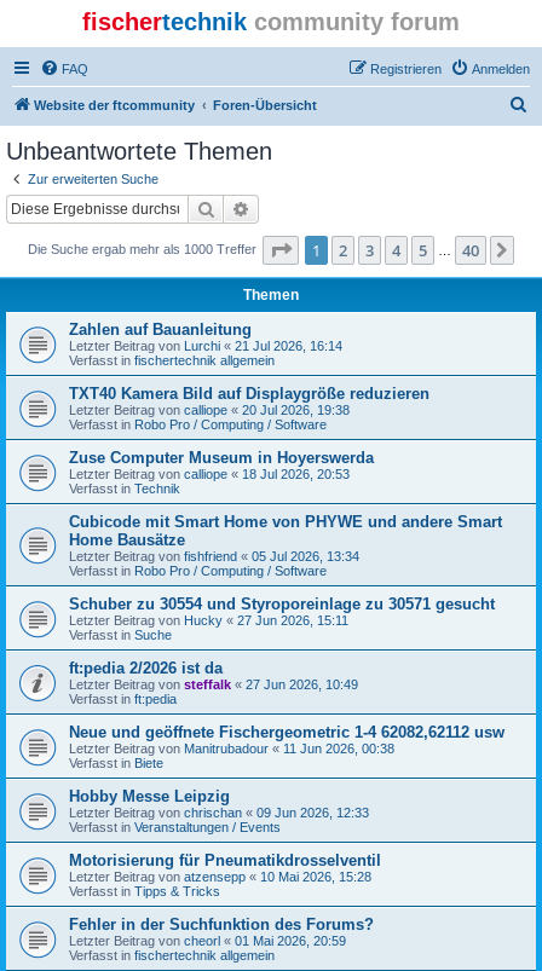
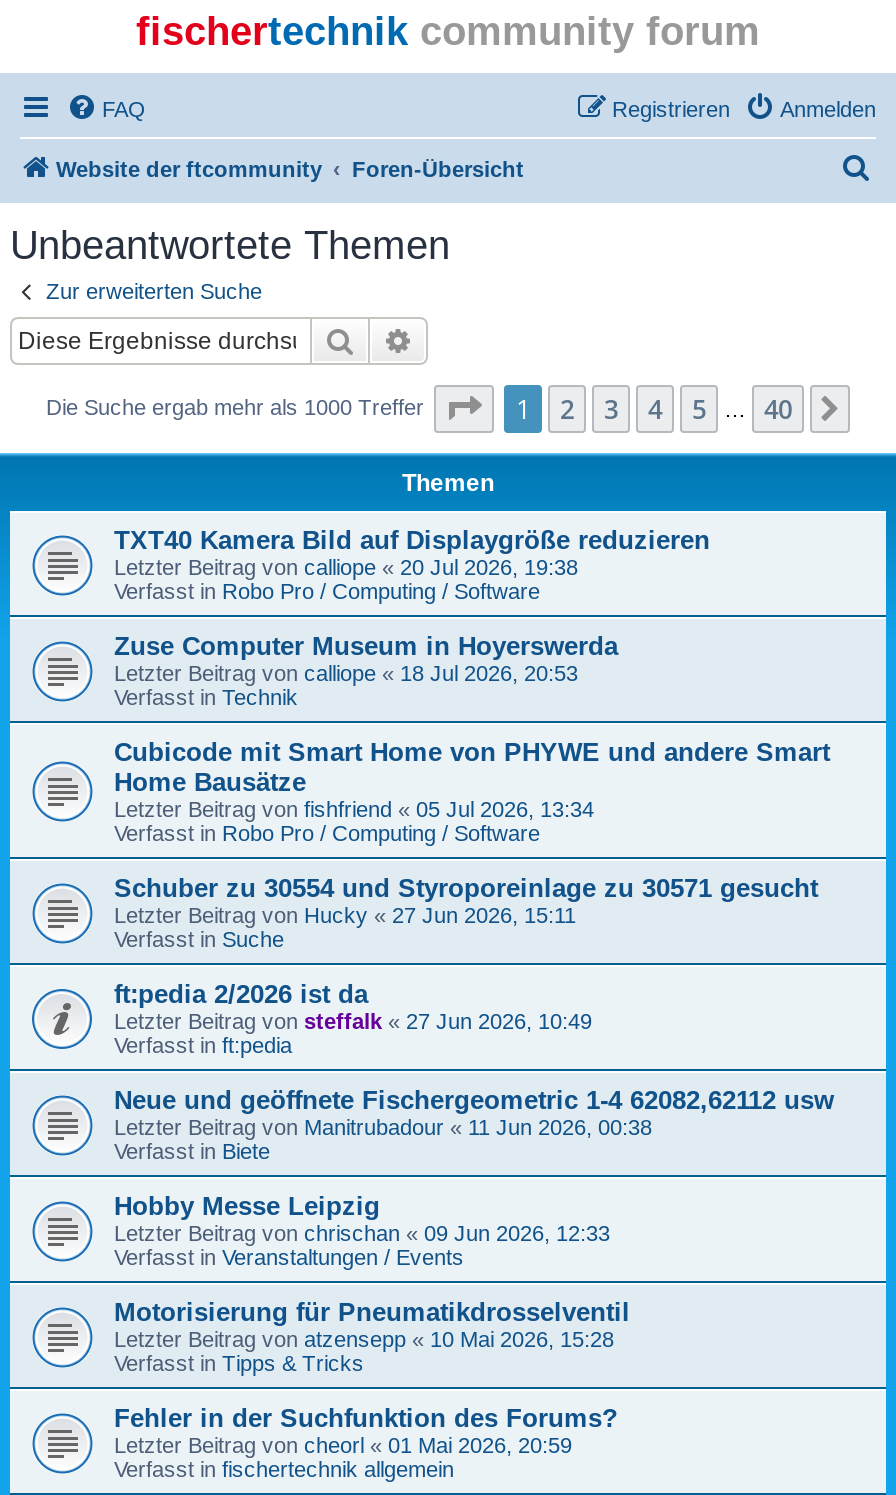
[69,320,342,367] Zahlen auf Bauanleitung | Letzter Beitrag von Lurchi «21 Jul 2026, 16:14 | Verfasst in fischertechnik allgemein -> none

